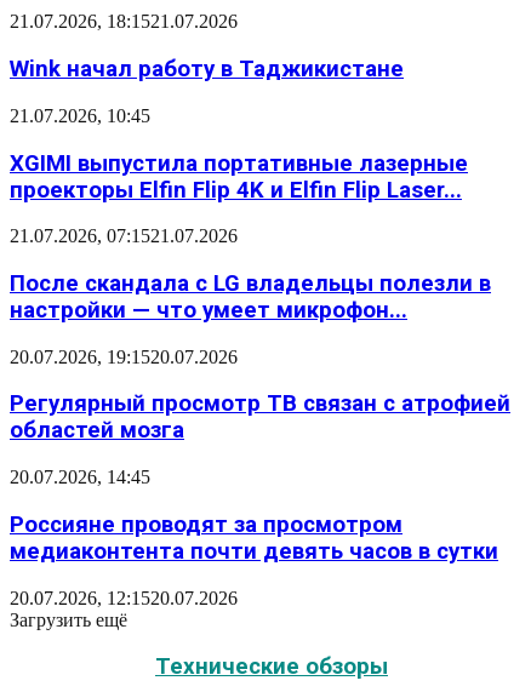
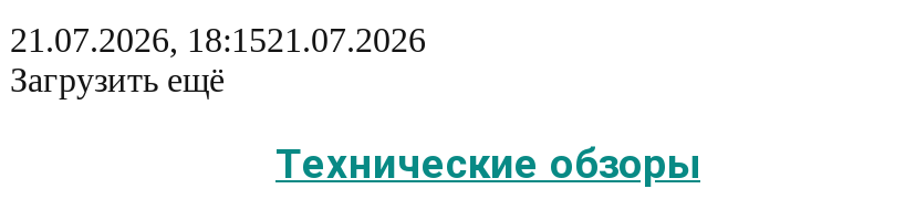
[10,56,510,608] Wink начал работу в Таджикистане | 21.07.2026, 10:45 | XGIMI выпустила портативные лазерные | проекторы Elfin Flip 4K и Elfin Flip Laser... | 21.07.2026, 07:1521.07.2026 | После скандала с LG владельцы полезли в | настройки — что умеет микрофон... | 20.07.2026, 19:1520.07.2026 | Регулярный просмотр ТВ связан с атрофией | областей мозга | 20.07.2026, 14:45 | Россияне проводят за просмотром | медиаконтента почти девять часов в сутки | 20.07.2026, 12:1520.07.2026 -> none

